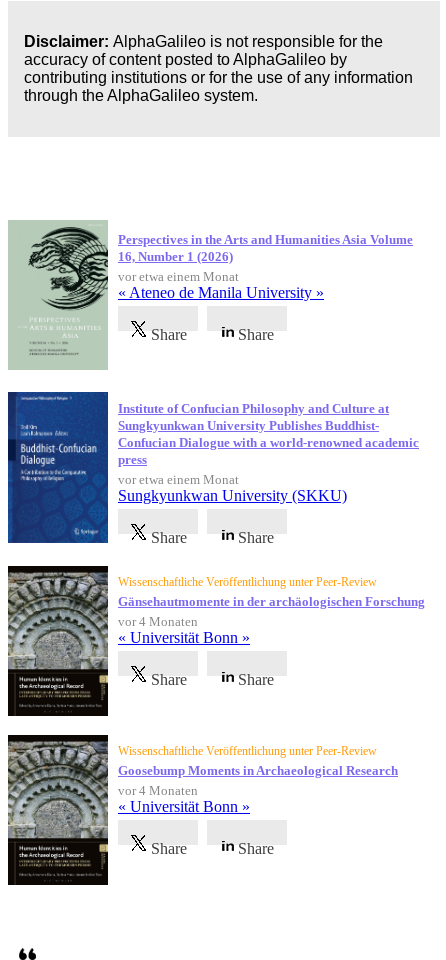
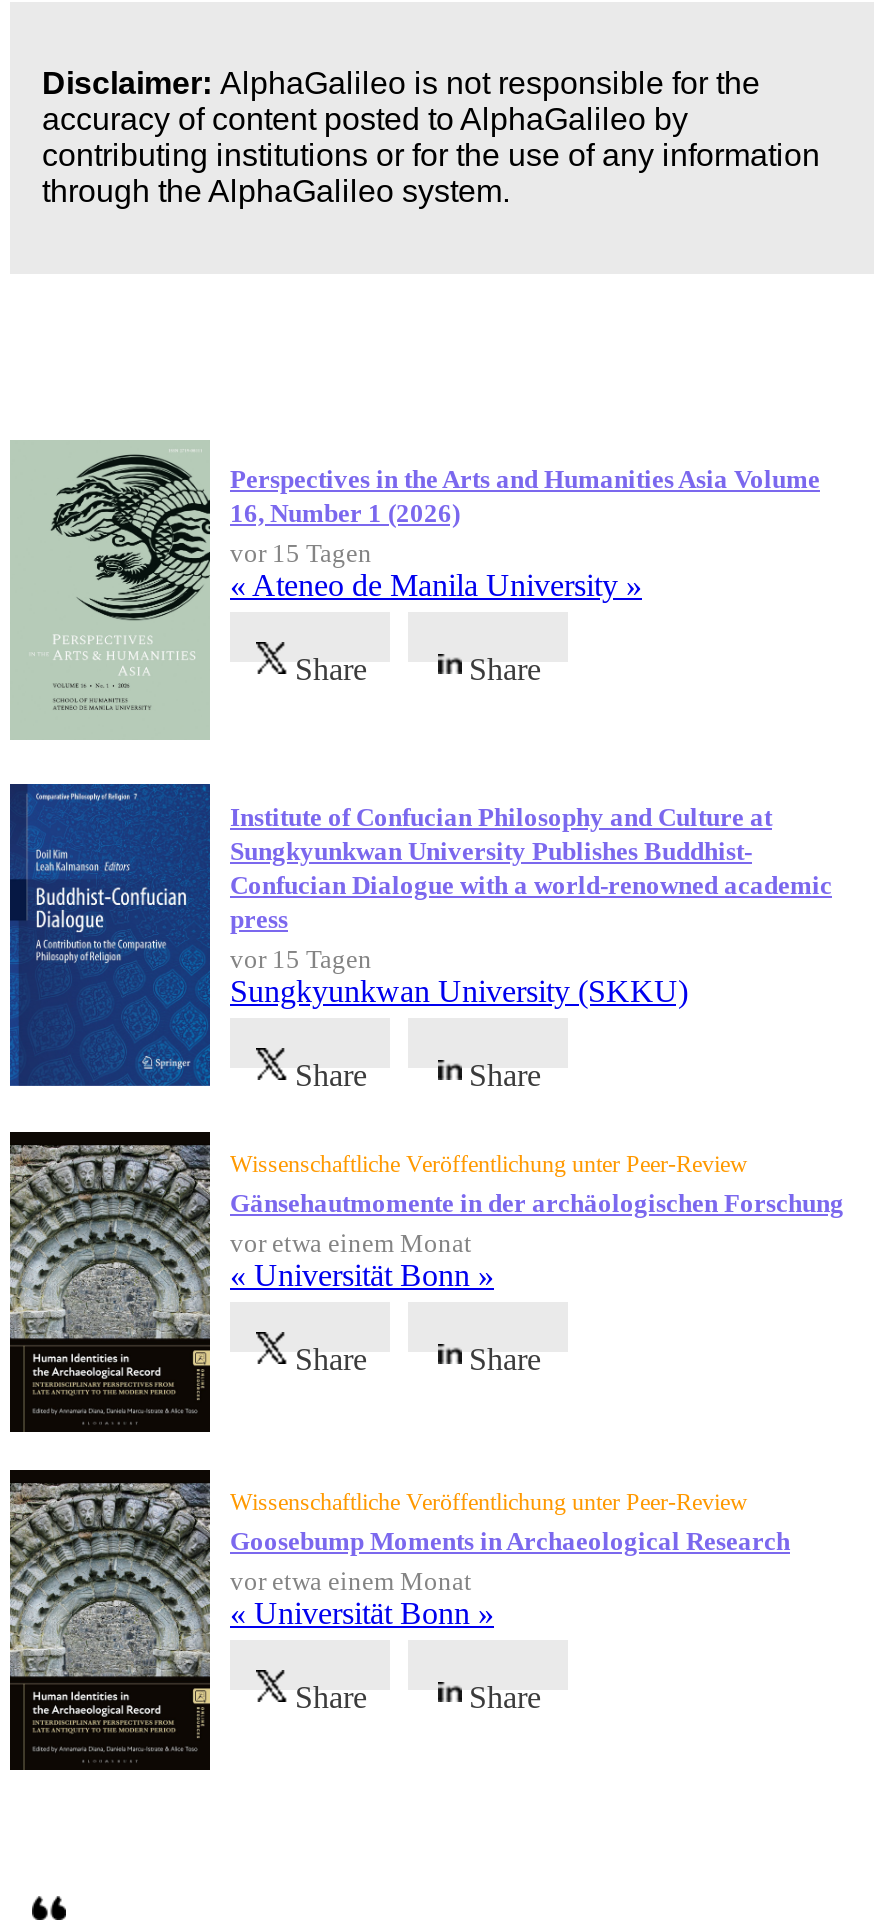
[118,269,239,284] vor etwa einem Monat -> [230,538,372,568] vor 15 Tagen
[118,472,239,487] vor etwa einem Monat -> [230,944,372,974] vor 15 Tagen
[118,614,198,629] vor 4 Monaten -> [230,1228,472,1258] vor etwa einem Monat
[118,783,198,798] vor 4 Monaten -> [230,1566,472,1596] vor etwa einem Monat

